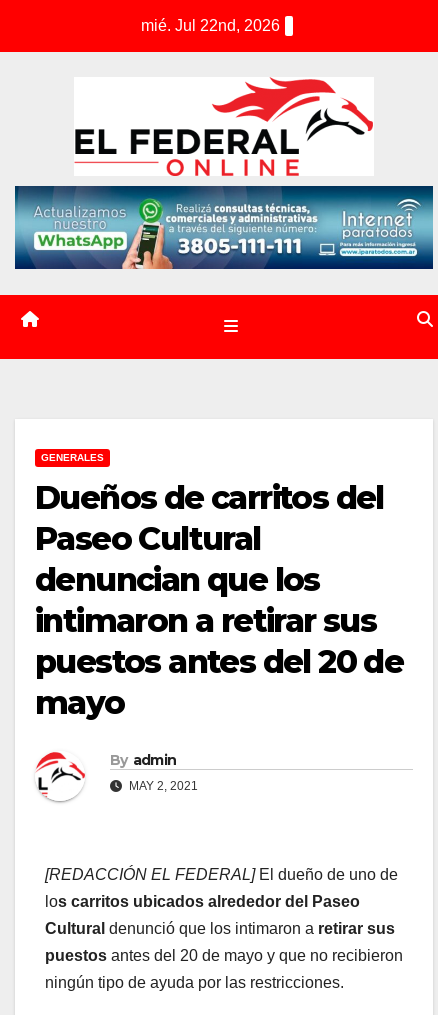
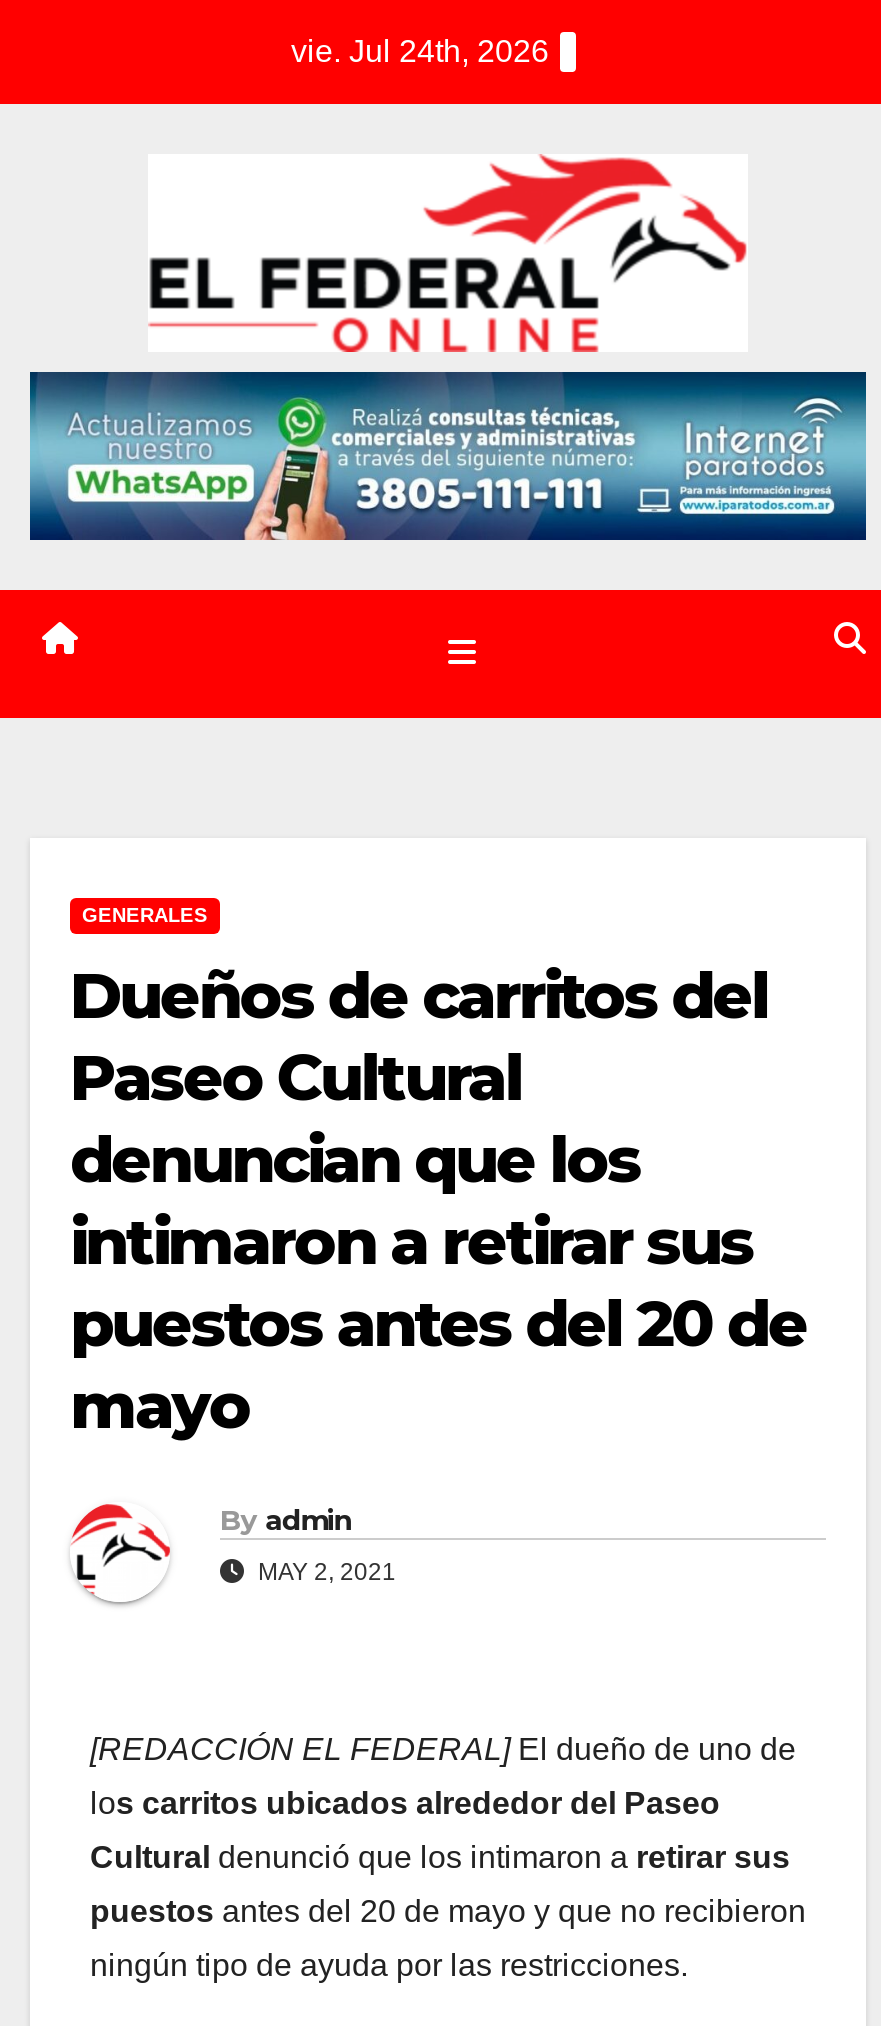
[140,17,279,34] mié. Jul 22nd, 2026 -> [291,34,549,68] vie. Jul 24th, 2026

